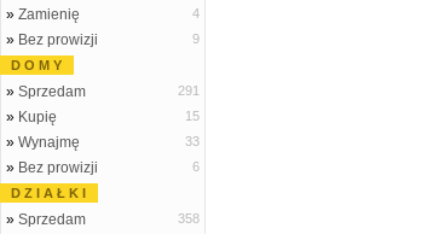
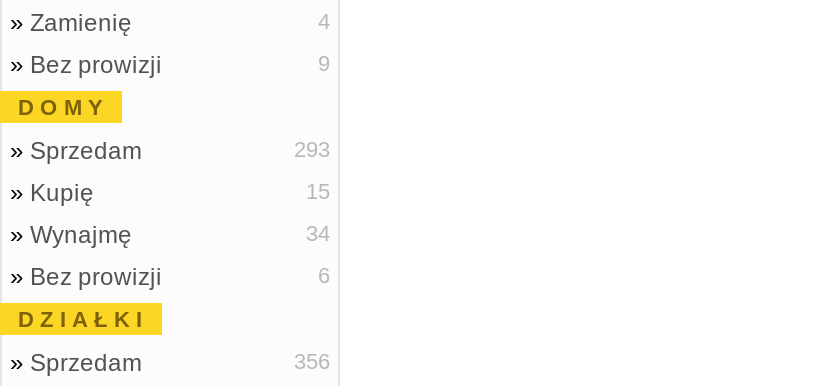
[178,83,200,98] 291 -> [294,137,330,161] 293
[185,134,200,148] 33 -> [306,221,330,245] 34
[178,211,200,226] 358 -> [294,349,330,373] 356

